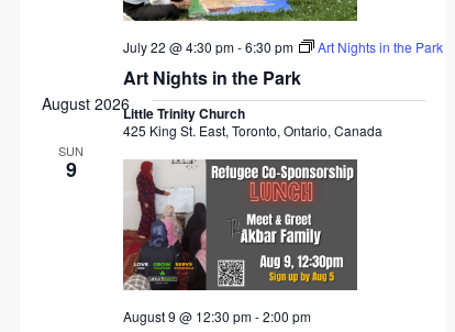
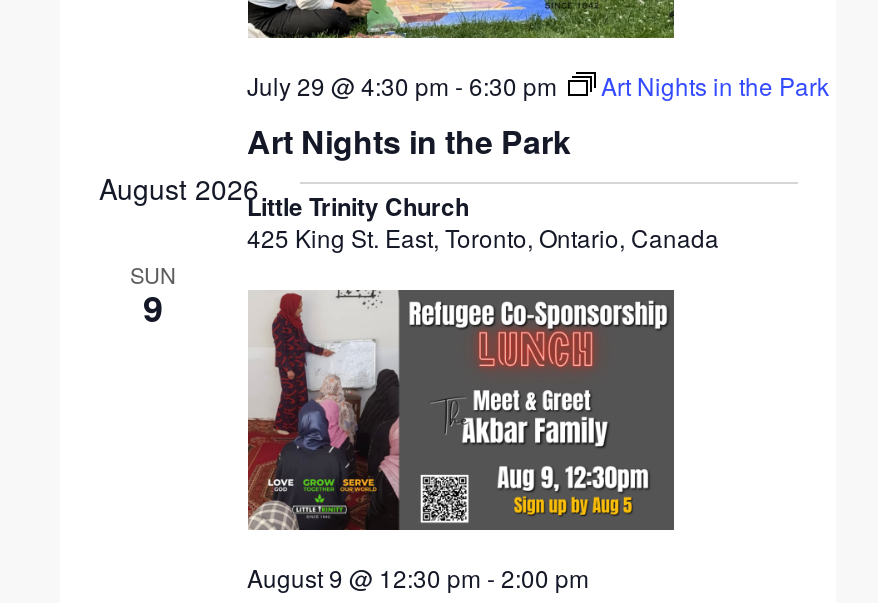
[123,37,442,56] July 22 @ 4:30 pm - 6:30 pm Art Nights in the Park -> [247,67,829,101] July 29 @ 4:30 pm - 6:30 pm Art Nights in the Park

